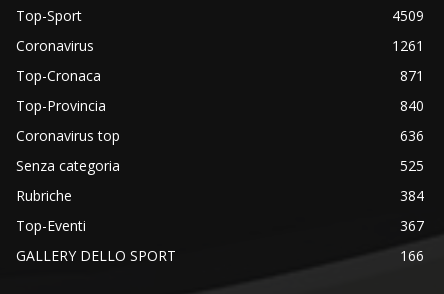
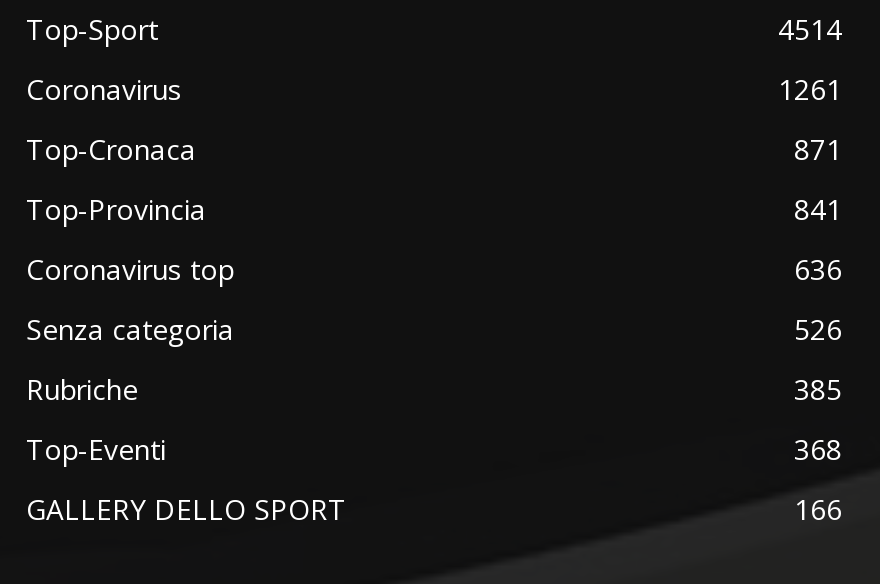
[392,6,424,25] 4509 -> [778,9,842,47] 4514
[400,96,424,115] 840 -> [794,189,842,227] 841
[400,156,424,175] 525 -> [794,309,842,347] 526
[400,186,424,205] 384 -> [794,369,842,407] 385
[400,216,424,235] 367 -> [794,429,842,467] 368

